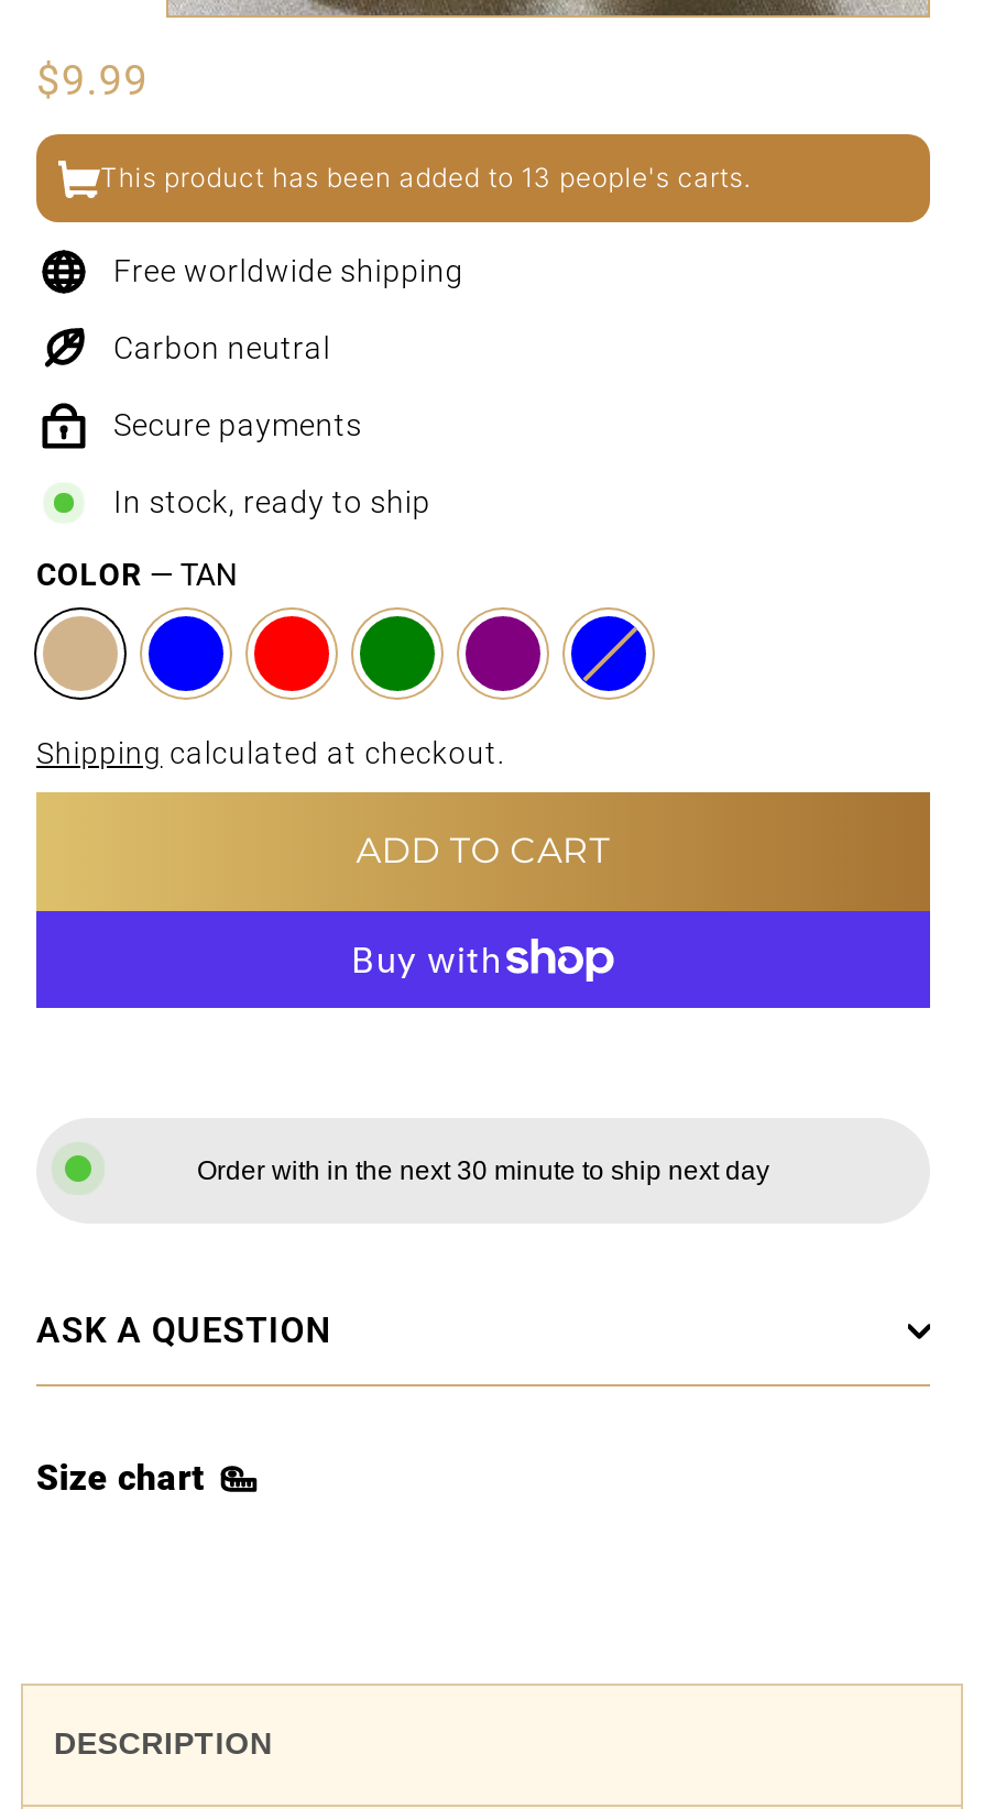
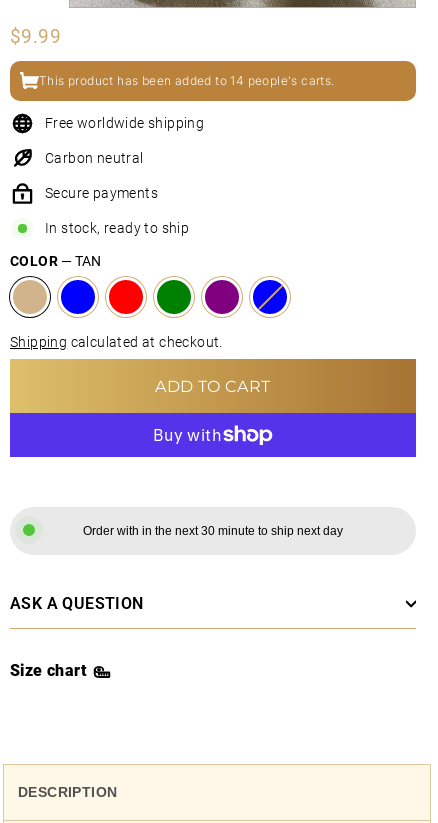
[100,161,751,194] This product has been added to 13 people's carts. -> [39,73,335,88] This product has been added to 14 people's carts.

